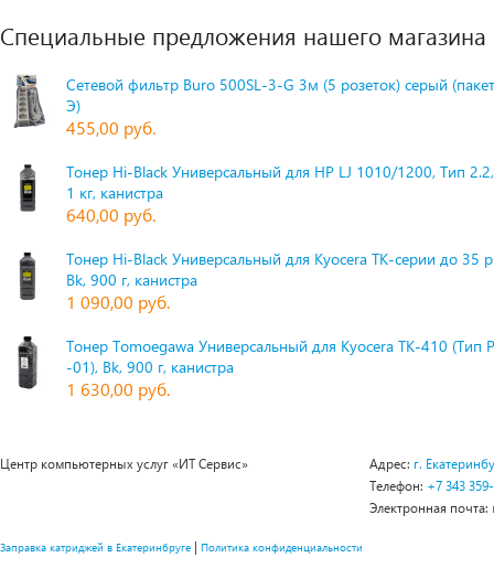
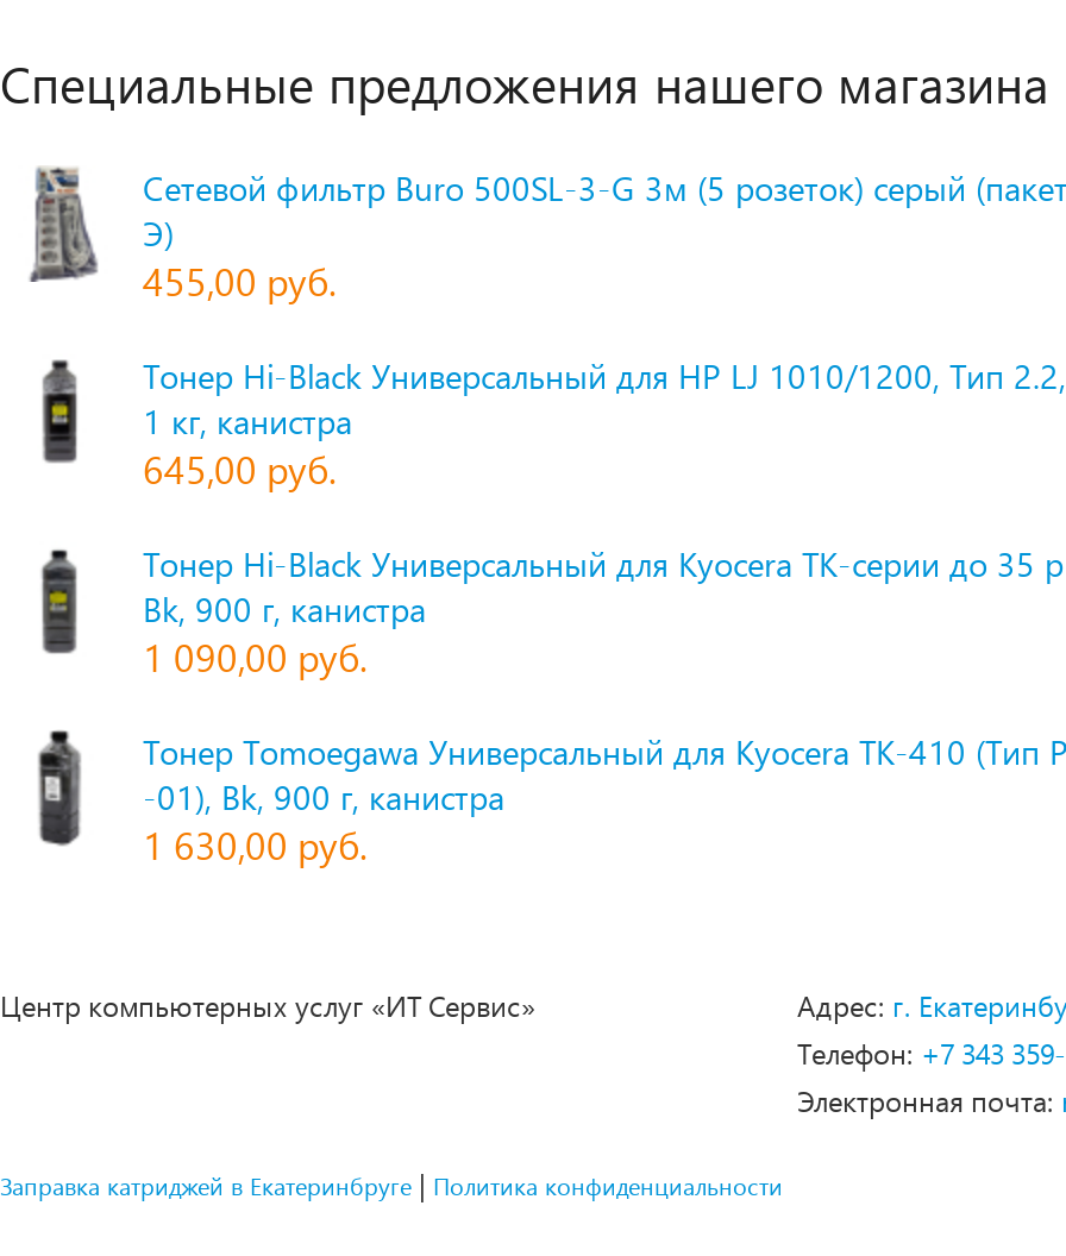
[66,203,155,226] 640,00 руб. -> [143,444,336,494] 645,00 руб.

